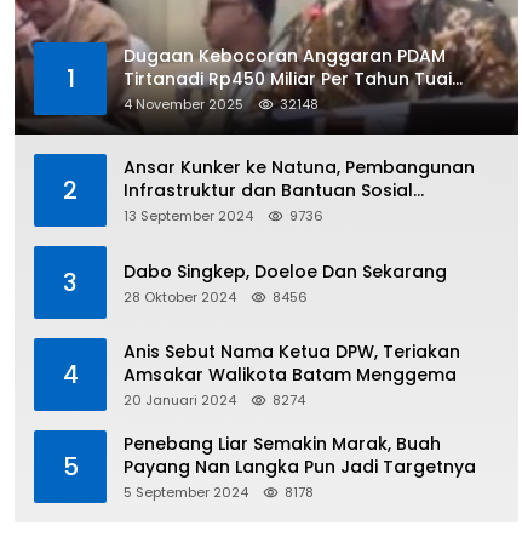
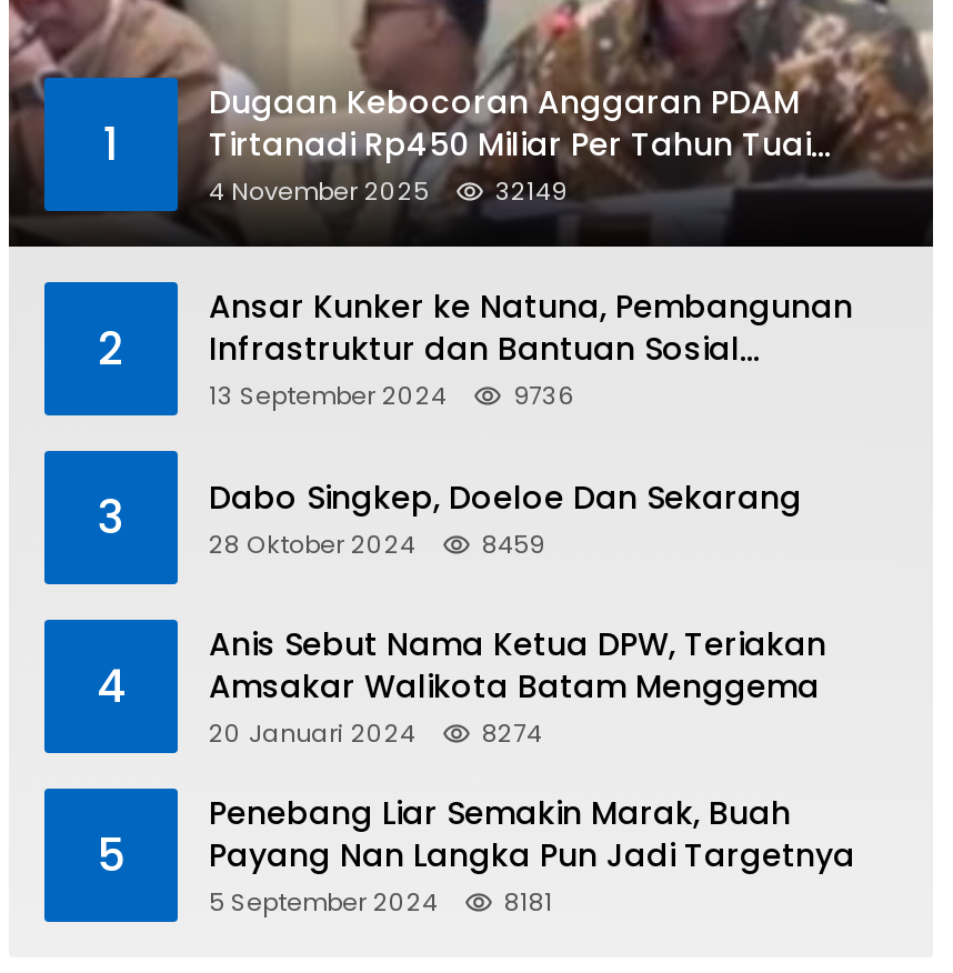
[280,95,319,115] 32148 -> [495,174,566,210] 32149
[124,287,308,307] 28 Oktober 2024 8456 -> [209,526,544,562] 28 Oktober 2024 8459
[124,483,314,502] 5 September 2024 8178 -> [209,885,553,921] 5 September 2024 8181

